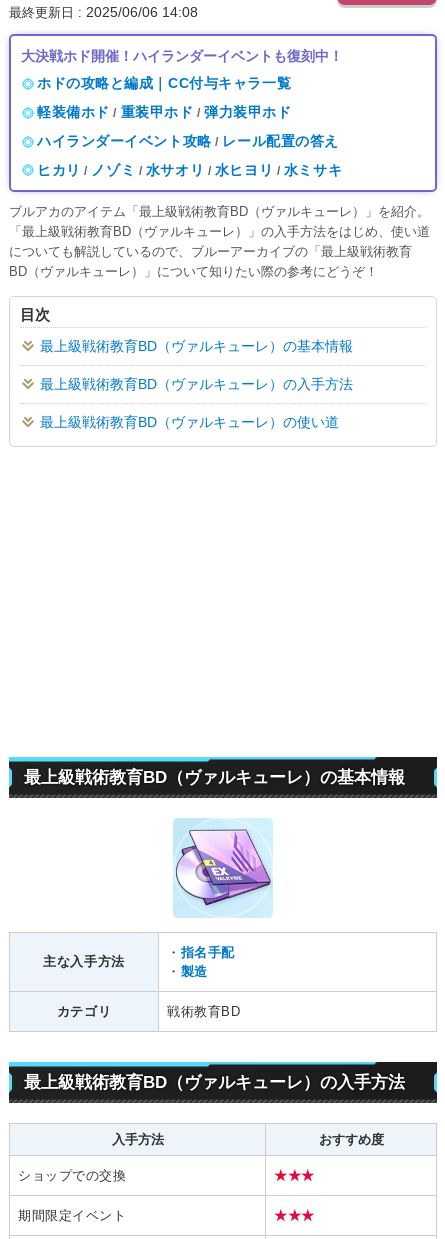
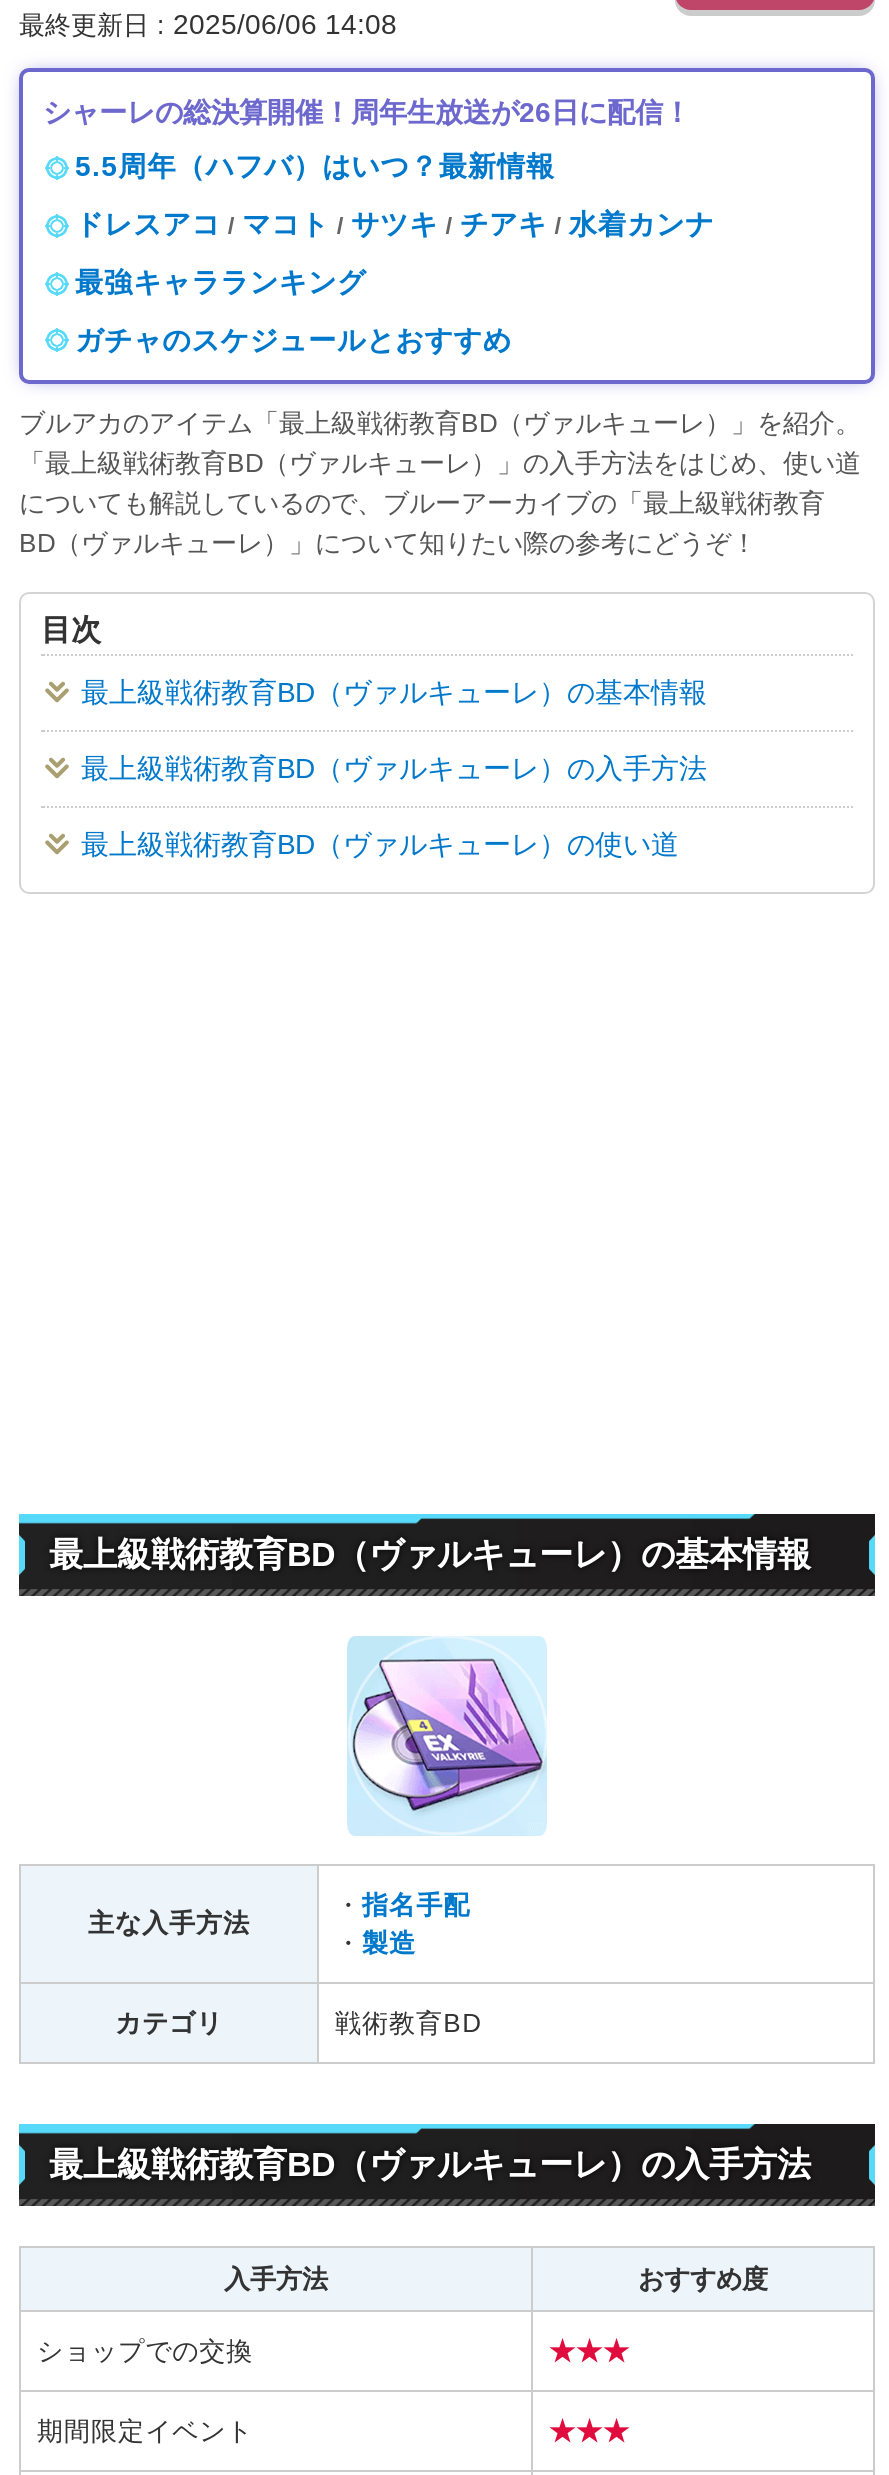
[21,48,343,64] 大決戦ホド開催！ハイランダーイベントも復刻中！ -> [43,96,691,128] シャーレの総決算開催！周年生放送が26日に配信！
[37,75,291,91] ホドの攻略と編成｜CC付与キャラ一覧 -> [75,150,555,182] 5.5周年（ハフバ）はいつ？最新情報
[37,104,291,120] 軽装備ホド / 重装甲ホド / 弾力装甲ホド -> [75,208,714,240] ドレスアコ / マコト / サツキ / チアキ / 水着カンナ
[37,133,339,149] ハイランダーイベント攻略 / レール配置の答え -> [75,266,366,298] 最強キャラランキング
[37,162,342,178] ヒカリ / ノゾミ / 水サオリ / 水ヒヨリ / 水ミサキ -> [75,324,512,356] ガチャのスケジュールとおすすめ

